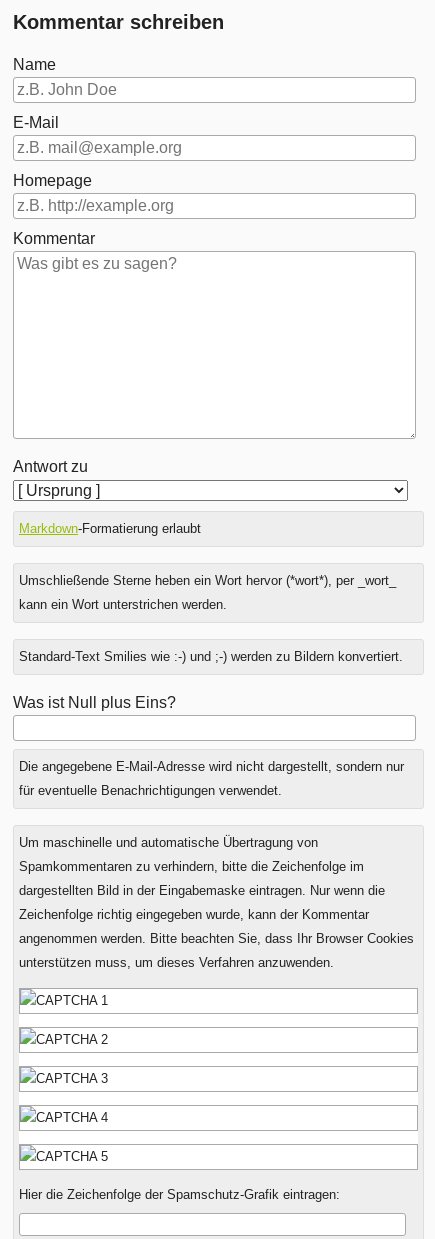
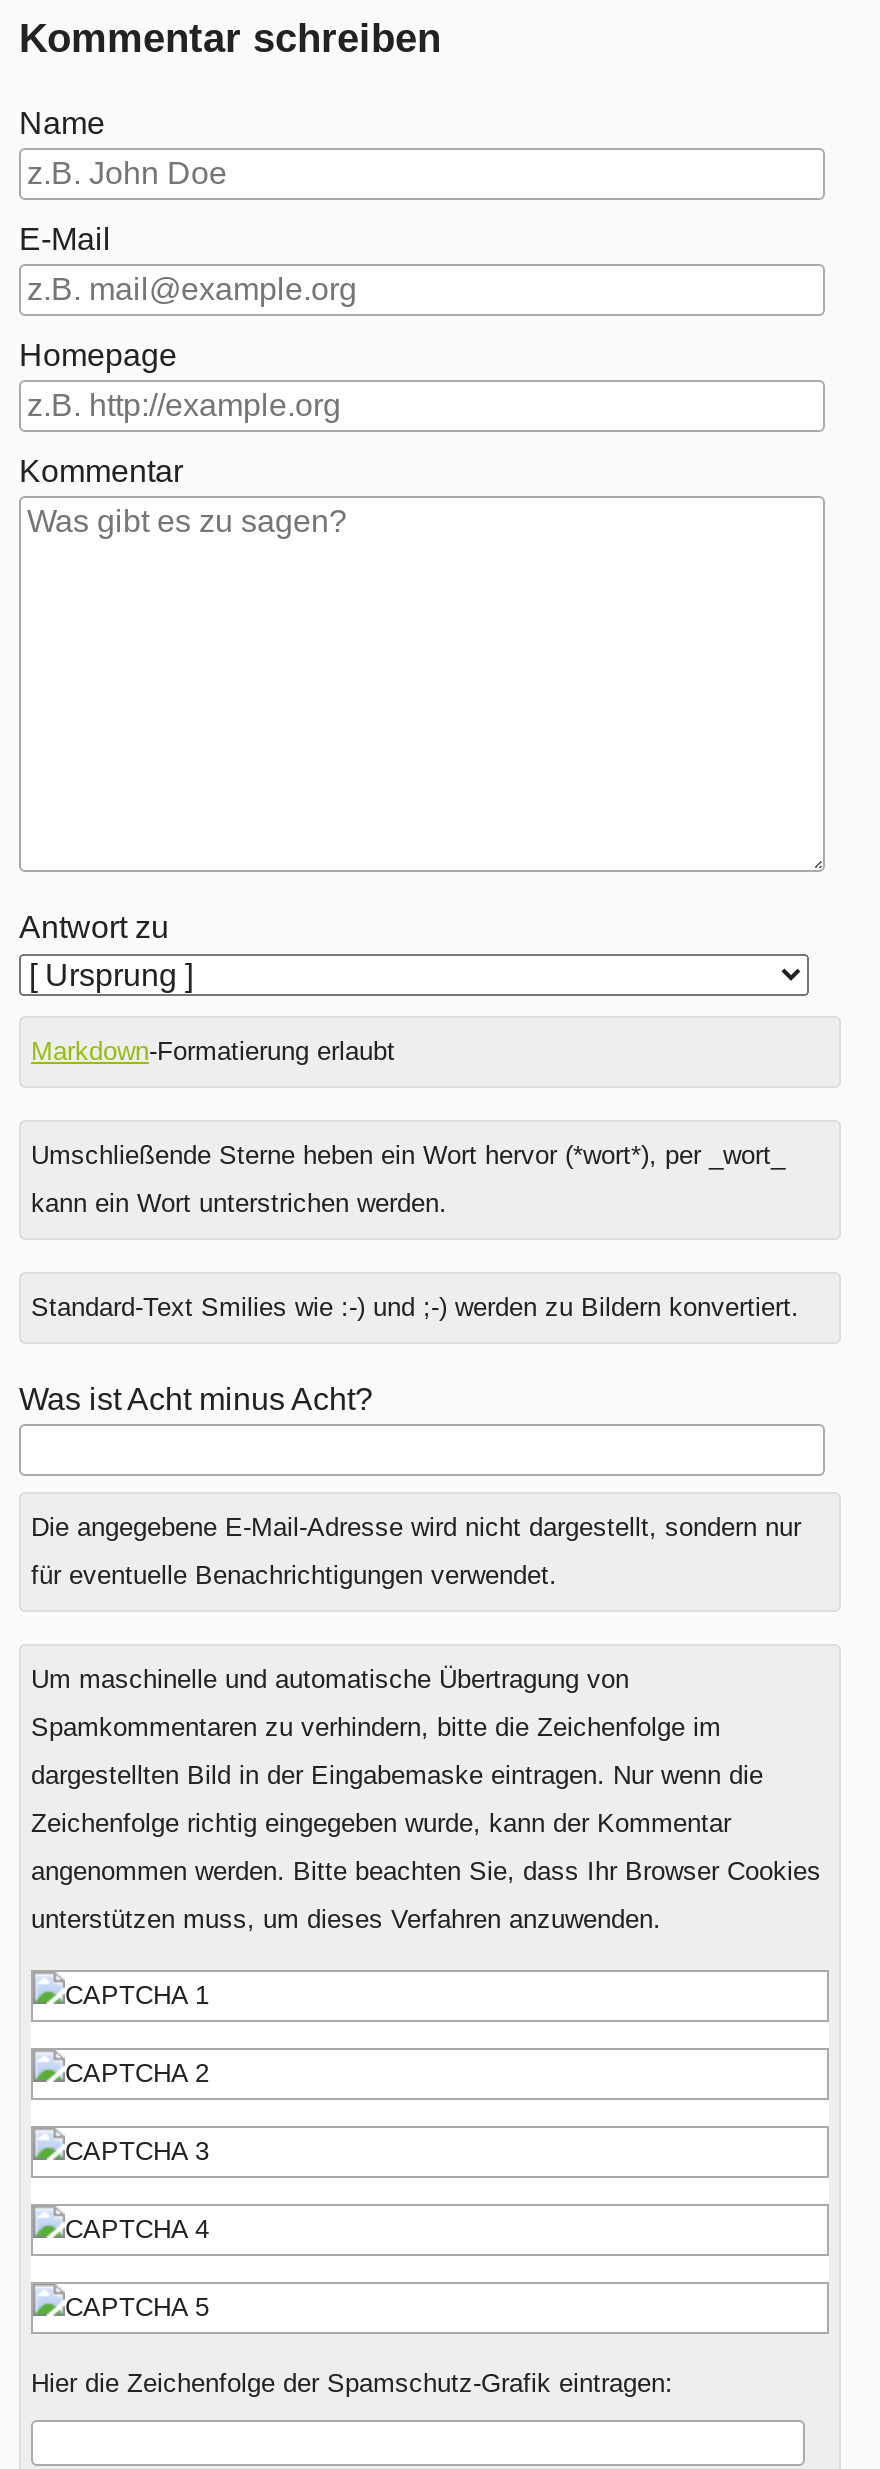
[13,694,176,711] Was ist Null plus Eins? -> [19,1382,373,1416] Was ist Acht minus Acht?

